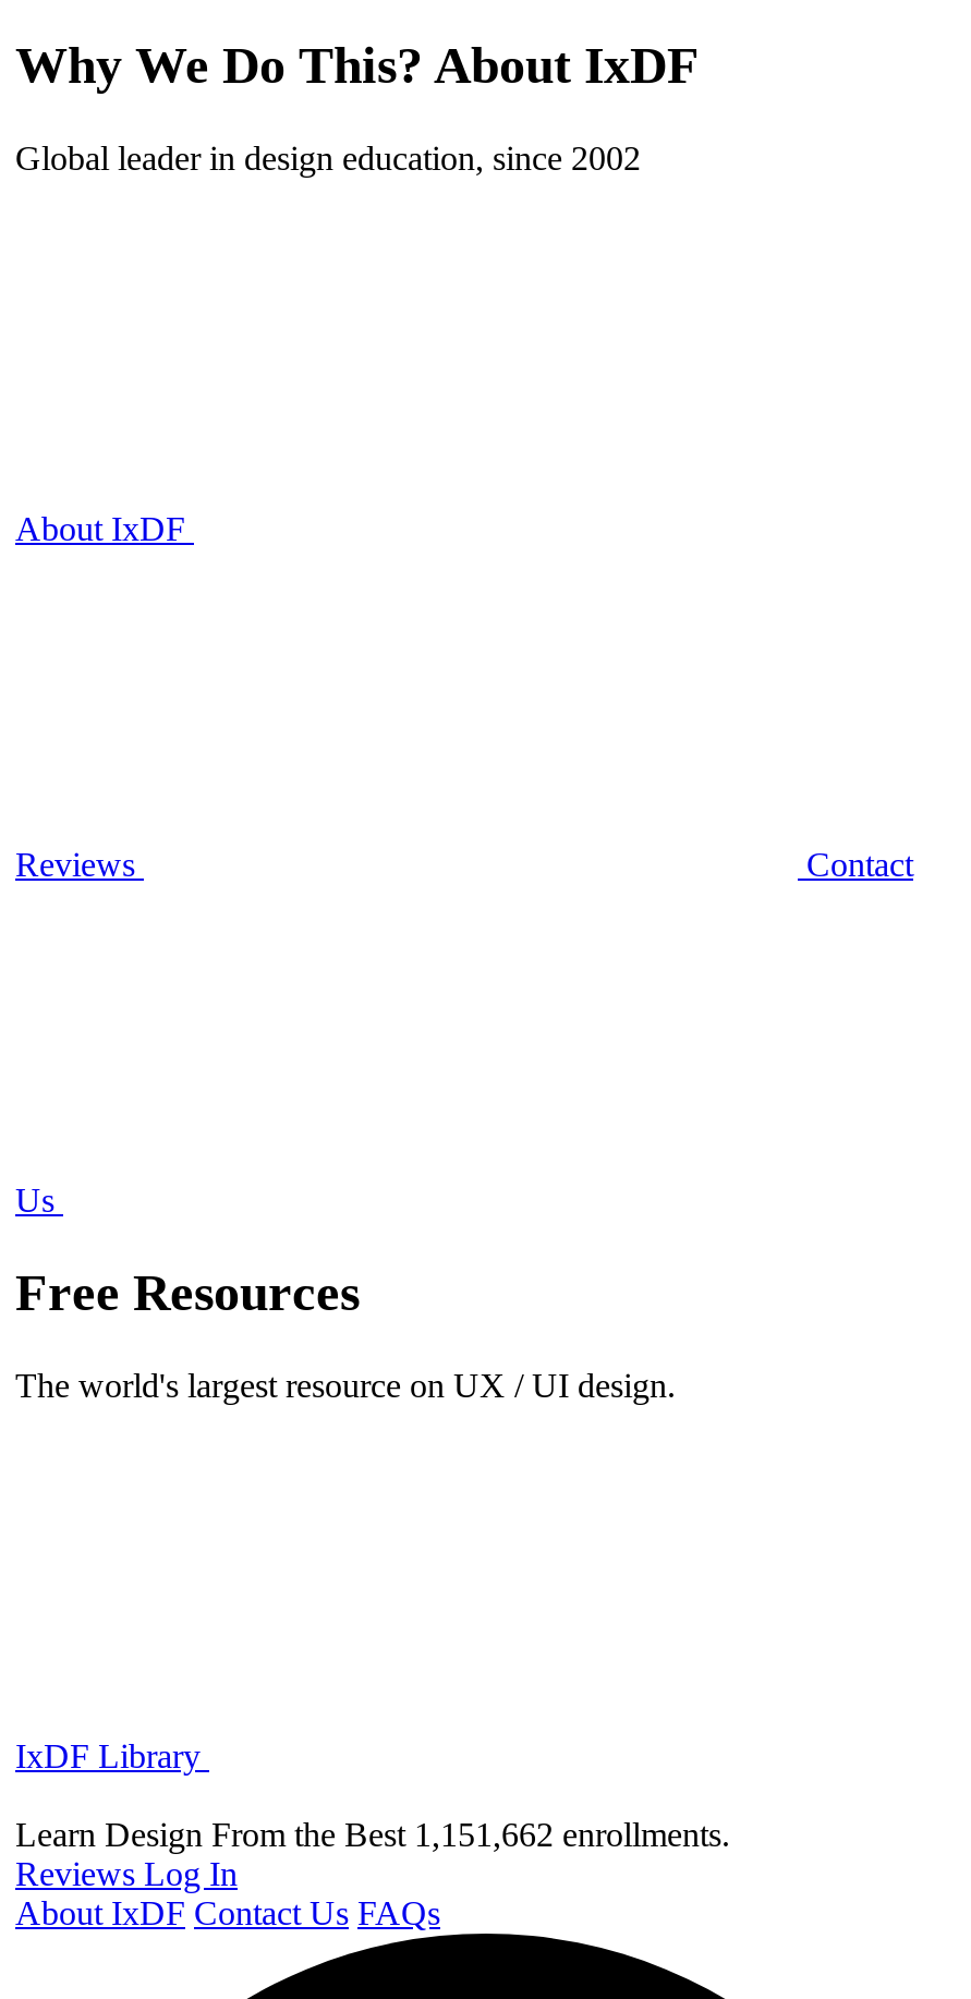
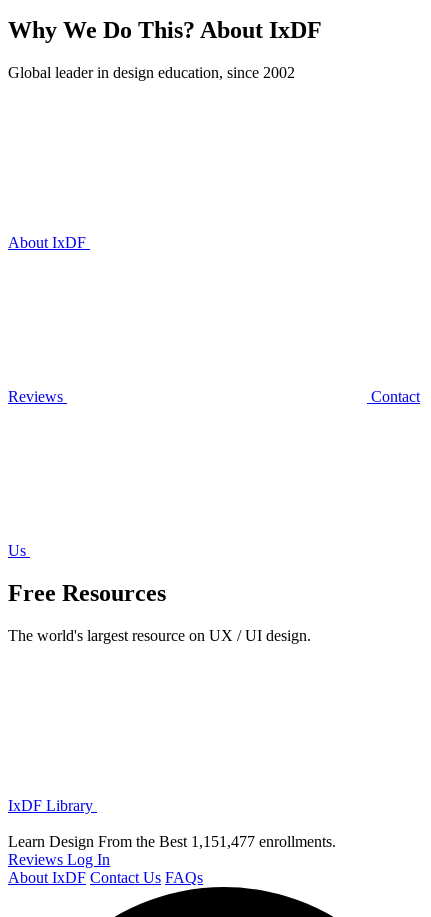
[15,1815,730,1852] Learn Design From the Best 1,151,662 enrollments. -> [8,833,336,850] Learn Design From the Best 1,151,477 enrollments.

